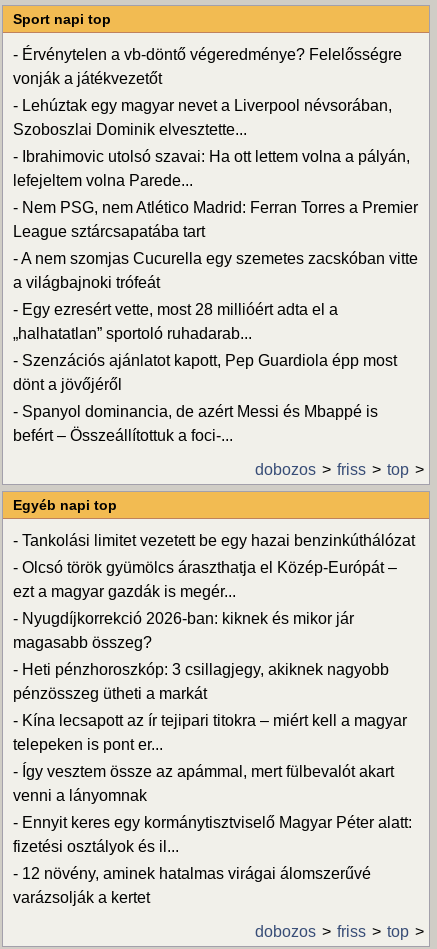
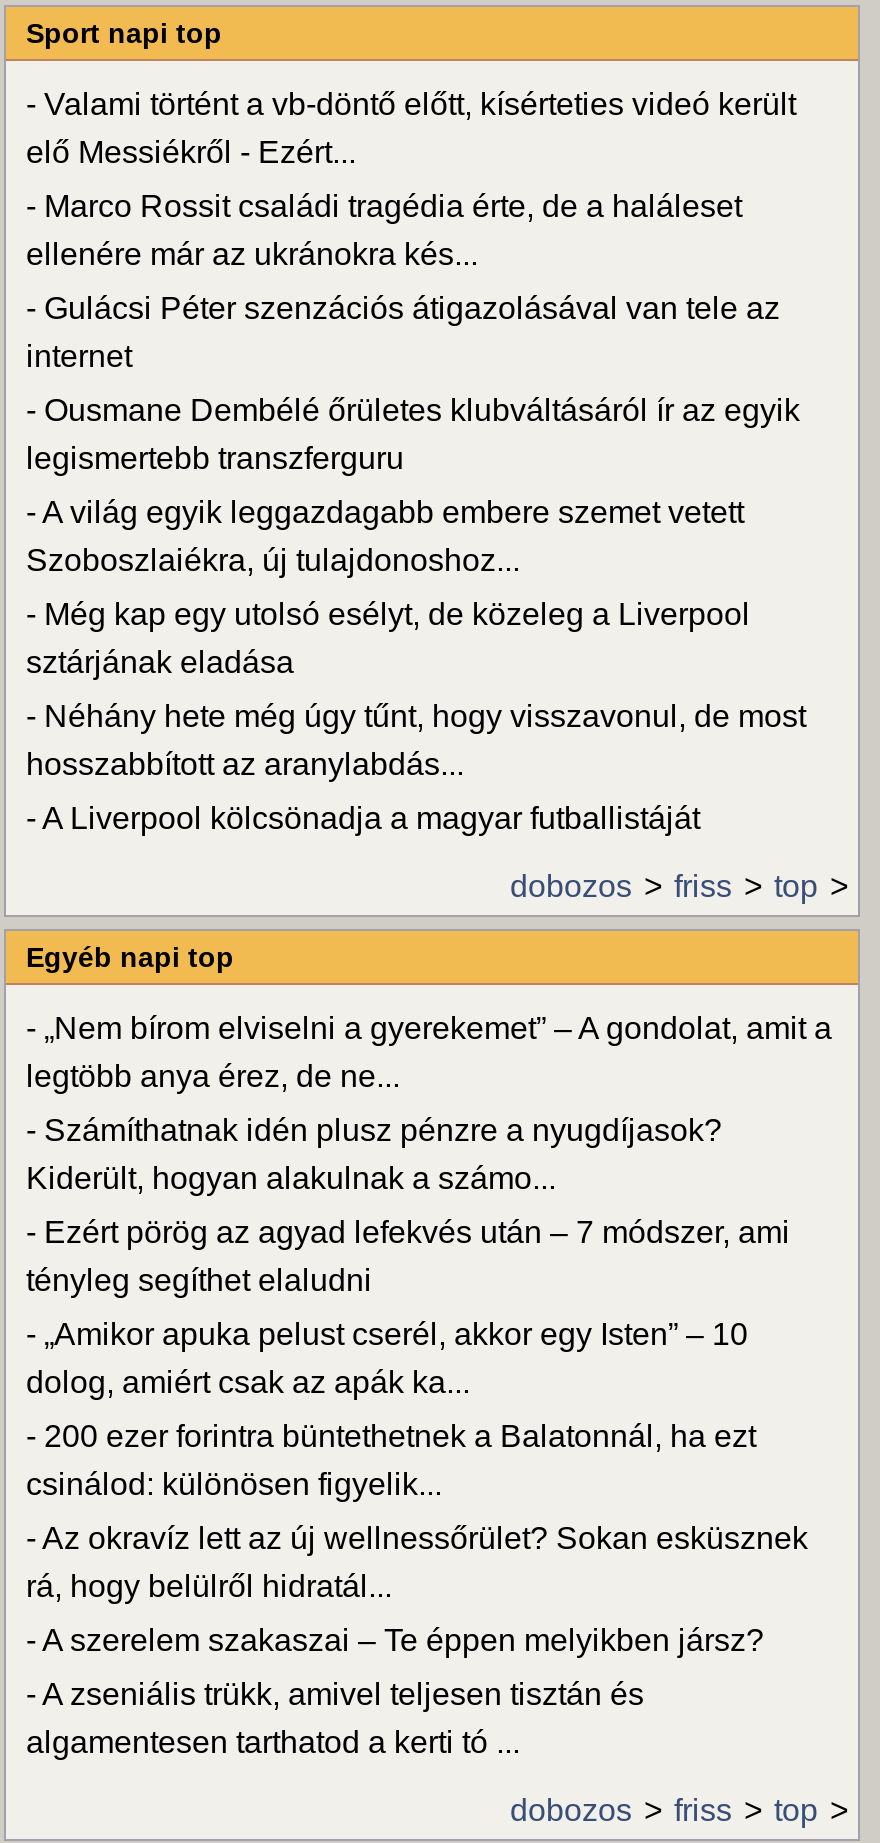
[13,46,402,87] - Érvénytelen a vb-döntő végeredménye? Felelősségre | vonják a játékvezetőt -> [26,87,796,169] - Valami történt a vb-döntő előtt, kísérteties videó került | elő Messiékről - Ezért...
[13,97,392,138] - Lehúztak egy magyar nevet a Liverpool névsorában, | Szoboszlai Dominik elvesztette... -> [26,189,742,271] - Marco Rossit családi tragédia érte, de a haláleset | ellenére már az ukránokra kés...
[13,148,410,189] - Ibrahimovic utolsó szavai: Ha ott lettem volna a pályán, | lefejeltem volna Parede... -> [26,291,780,373] - Gulácsi Péter szenzációs átigazolásával van tele az | internet
[13,199,418,240] - Nem PSG, nem Atlético Madrid: Ferran Torres a Premier | League sztárcsapatába tart -> [26,393,800,475] - Ousmane Dembélé őrületes klubváltásáról ír az egyik | legismertebb transzferguru
[13,250,418,291] - A nem szomjas Cucurella egy szemetes zacskóban vitte | a világbajnoki trófeát -> [26,495,744,577] - A világ egyik leggazdagabb embere szemet vetett | Szoboszlaiékra, új tulajdonoshoz...
[13,301,338,342] - Egy ezresért vette, most 28 millióért adta el a | „halhatatlan” sportoló ruhadarab... -> [26,597,750,679] - Még kap egy utolsó esélyt, de közeleg a Liverpool | sztárjának eladása
[13,352,397,393] - Szenzációs ajánlatot kapott, Pep Guardiola épp most | dönt a jövőjéről -> [26,699,806,781] - Néhány hete még úgy tűnt, hogy visszavonul, de most | hosszabbított az aranylabdás...
[13,403,378,444] - Spanyol dominancia, de azért Messi és Mbappé is | befért – Összeállítottuk a foci-... -> [26,801,700,835] - A Liverpool kölcsönadja a magyar futballistáját
[13,532,415,549] - Tankolási limitet vezetett be egy hazai benzinkúthálózat -> [26,1011,832,1093] - „Nem bírom elviselni a gyerekemet” – A gondolat, amit a | legtöbb anya érez, de ne...
[13,559,397,600] - Olcsó török gyümölcs áraszthatja el Közép-Európát – | ezt a magyar gazdák is megér... -> [26,1113,722,1195] - Számíthatnak idén plusz pénzre a nyugdíjasok? | Kiderült, hogyan alakulnak a számo...
[13,610,354,651] - Nyugdíjkorrekció 2026-ban: kiknek és mikor jár | magasabb összeg? -> [26,1215,790,1297] - Ezért pörög az agyad lefekvés után – 7 módszer, ami | tényleg segíthet elaludni
[13,661,389,702] - Heti pénzhoroszkóp: 3 csillagjegy, akiknek nagyobb | pénzösszeg ütheti a markát -> [26,1317,748,1399] - „Amikor apuka pelust cserél, akkor egy Isten” – 10 | dolog, amiért csak az apák ka...
[13,712,407,753] - Kína lecsapott az ír tejipari titokra – miért kell a magyar | telepeken is pont er... -> [26,1419,756,1501] - 200 ezer forintra büntethetnek a Balatonnál, ha ezt | csinálod: különösen figyelik...
[13,763,394,804] - Így vesztem össze az apámmal, mert fülbevalót akart | venni a lányomnak -> [26,1521,808,1603] - Az okravíz lett az új wellnessőrület? Sokan esküsznek | rá, hogy belülről hidratál...
[13,814,412,855] - Ennyit keres egy kormánytisztviselő Magyar Péter alatt: | fizetési osztályok és il... -> [26,1623,764,1657] - A szerelem szakaszai – Te éppen melyikben jársz?
[13,865,371,906] - 12 növény, aminek hatalmas virágai álomszerűvé | varázsolják a kertet -> [26,1677,644,1759] - A zseniális trükk, amivel teljesen tisztán és | algamentesen tarthatod a kerti tó ...

